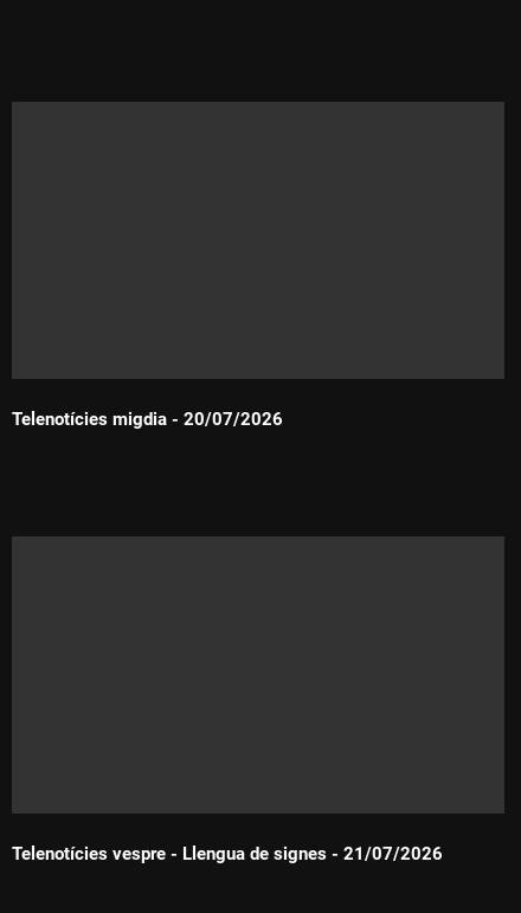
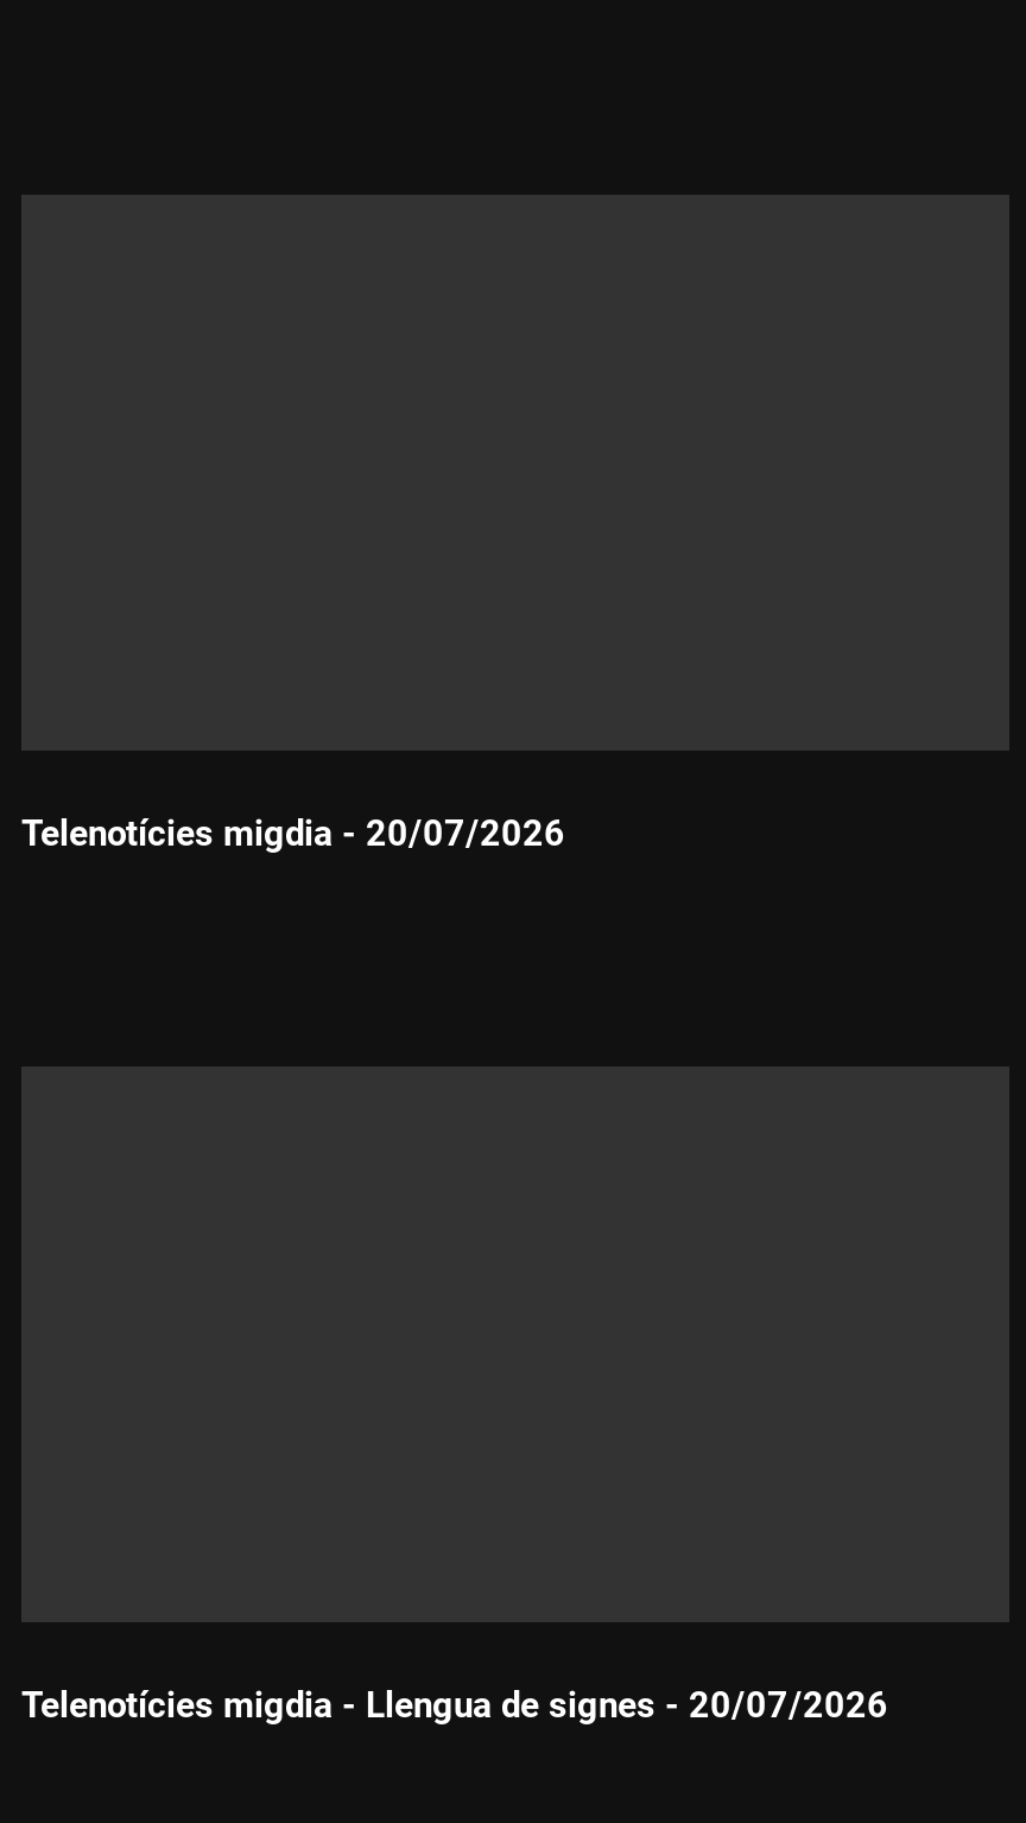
[12,843,443,865] Telenotícies vespre - Llengua de signes - 21/07/2026 -> [21,1684,888,1726] Telenotícies migdia - Llengua de signes - 20/07/2026

